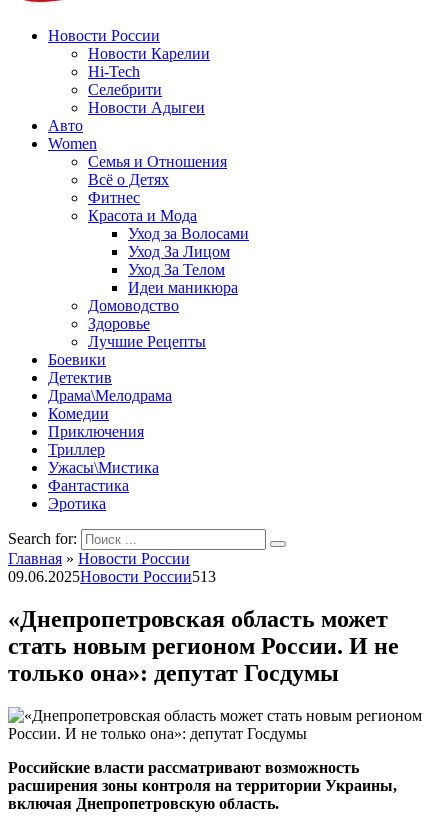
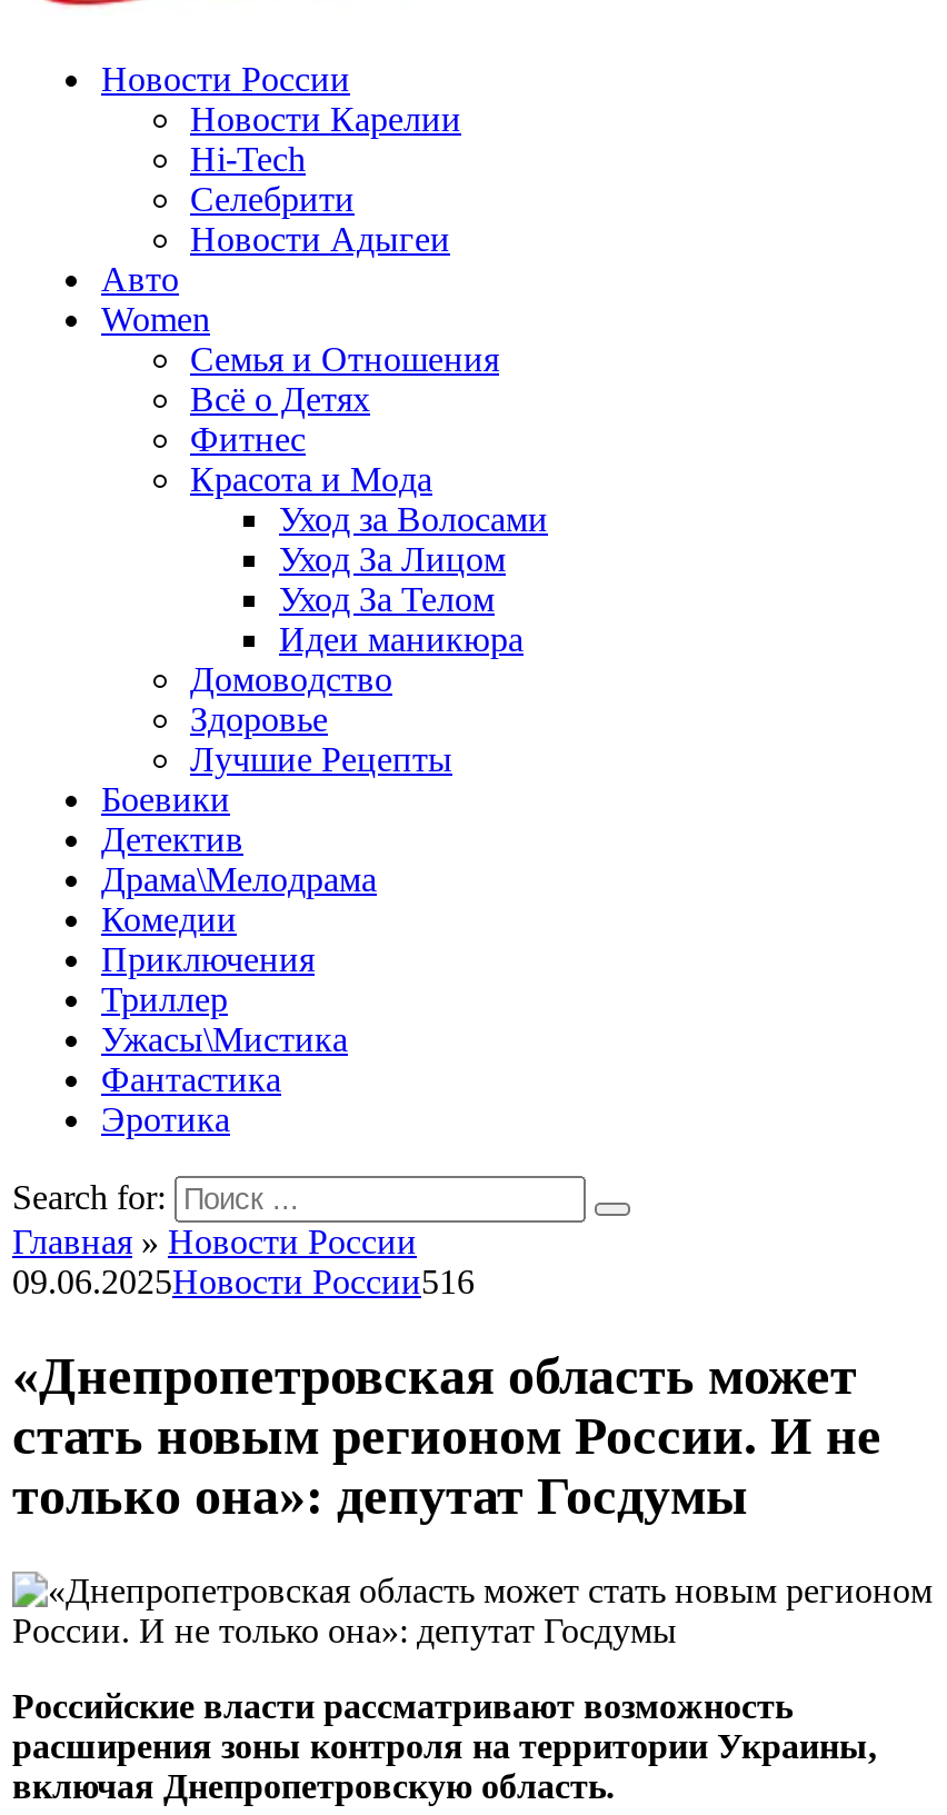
[8,568,216,585] 09.06.2025Новости России513 -> [12,1263,475,1300] 09.06.2025Новости России516

